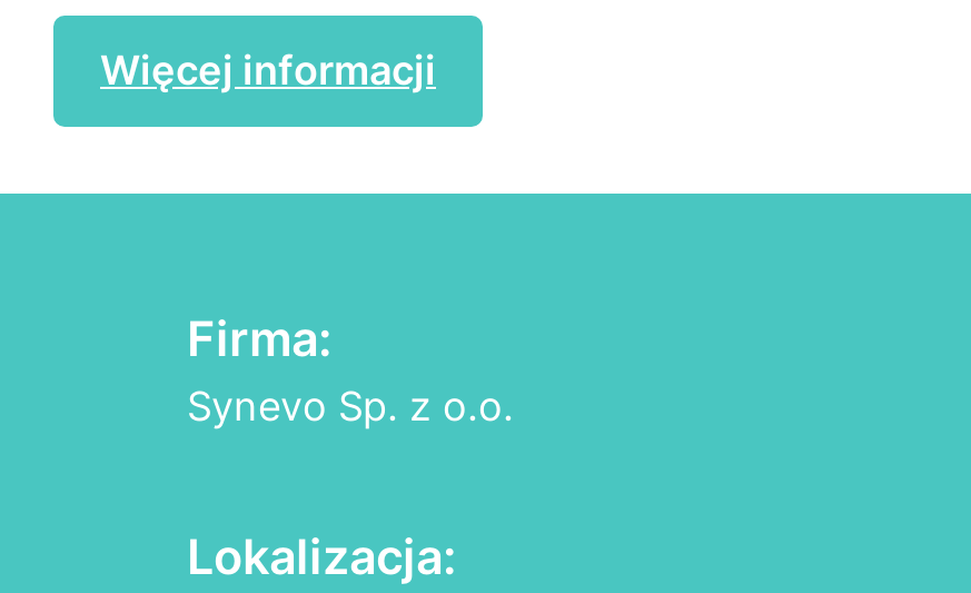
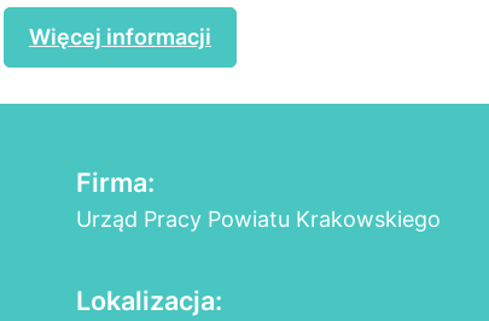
[187,382,514,429] Synevo Sp. z o.o. -> [76,206,441,232] Urząd Pracy Powiatu Krakowskiego

